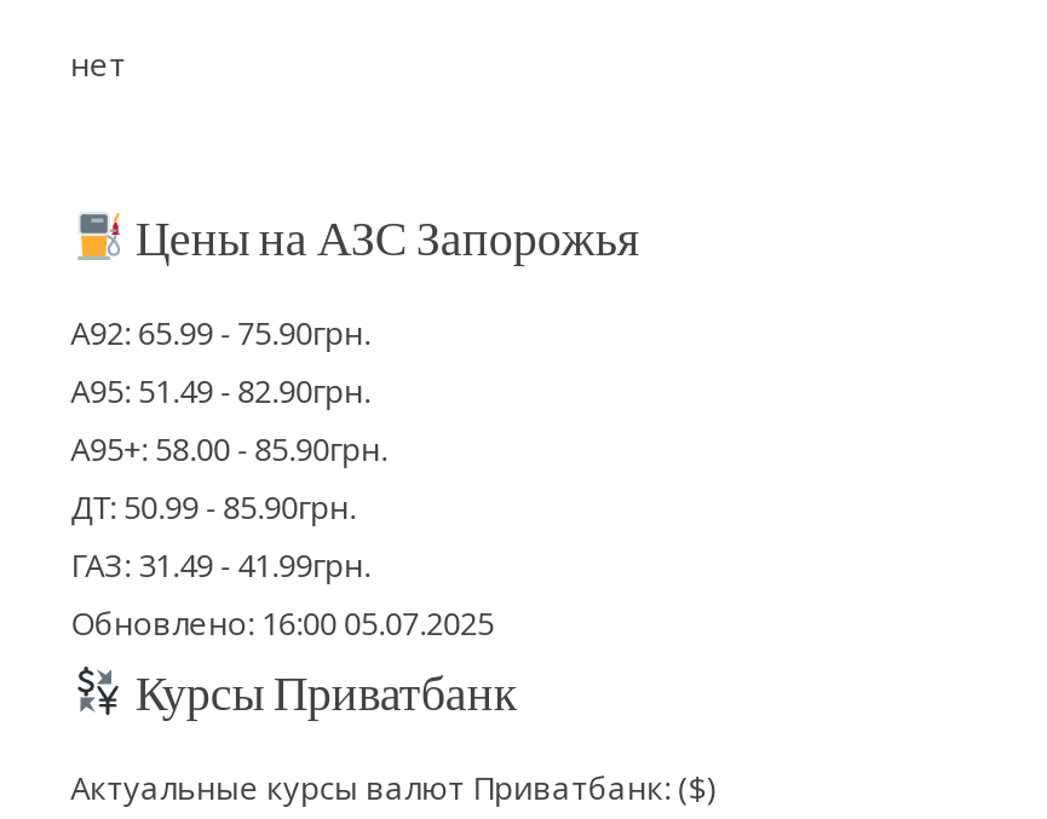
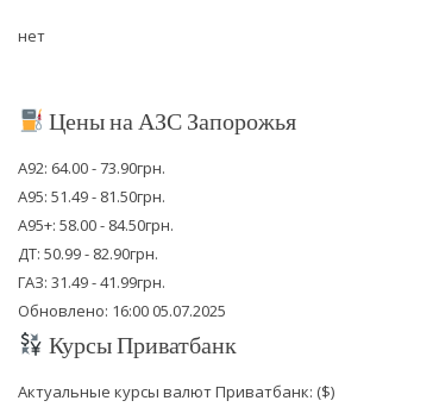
[70,312,371,355] А92: 65.99 - 75.90грн. -> [17,158,165,179] А92: 64.00 - 73.90грн.
[70,370,371,413] А95: 51.49 - 82.90грн. -> [17,186,165,208] А95: 51.49 - 81.50грн.
[70,428,388,472] А95+: 58.00 - 85.90грн. -> [17,215,173,236] А95+: 58.00 - 84.50грн.
[70,486,356,530] ДТ: 50.99 - 85.90грн. -> [17,243,158,265] ДТ: 50.99 - 82.90грн.

